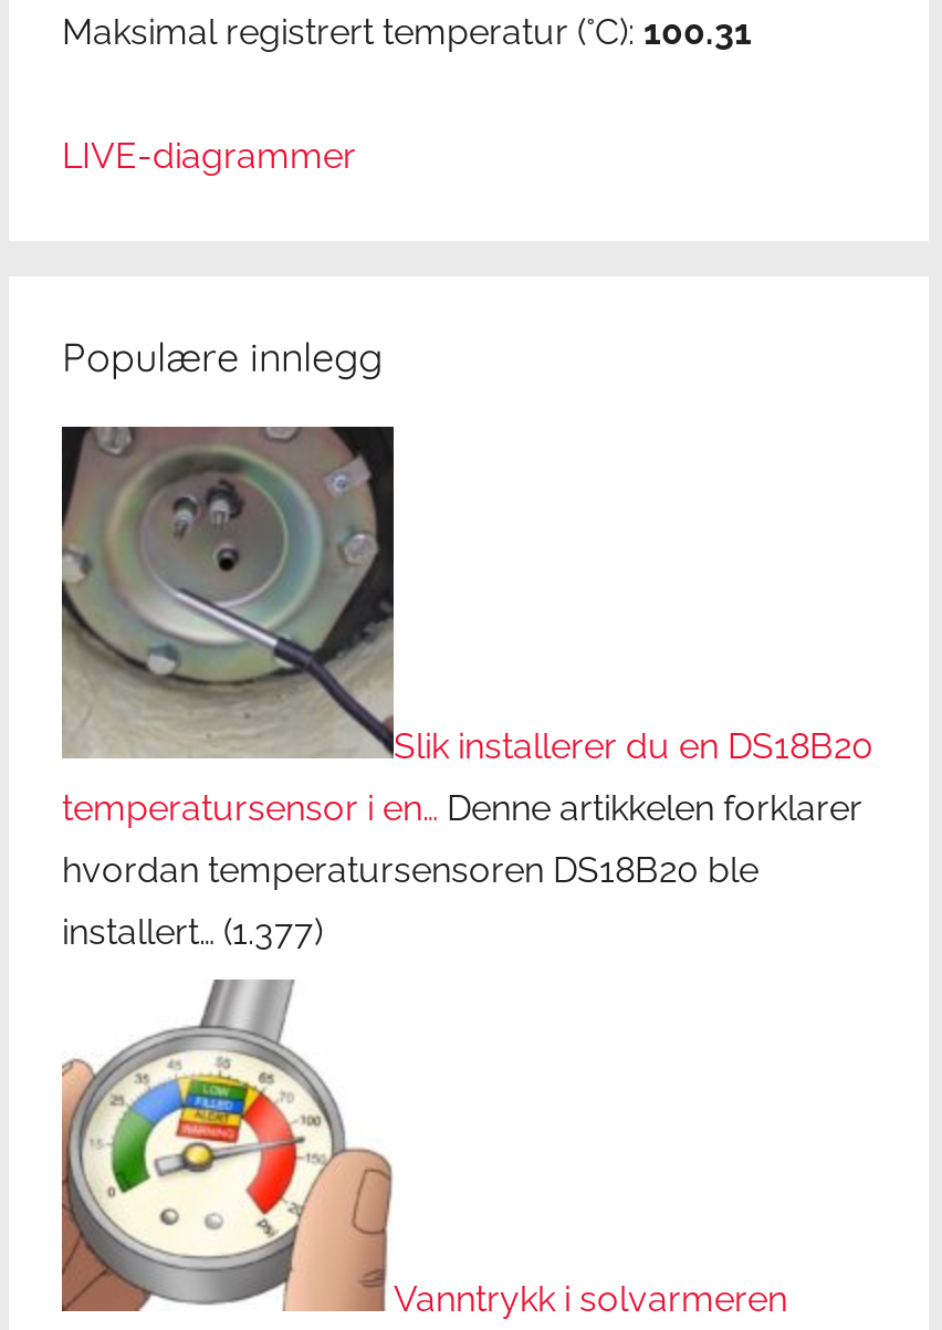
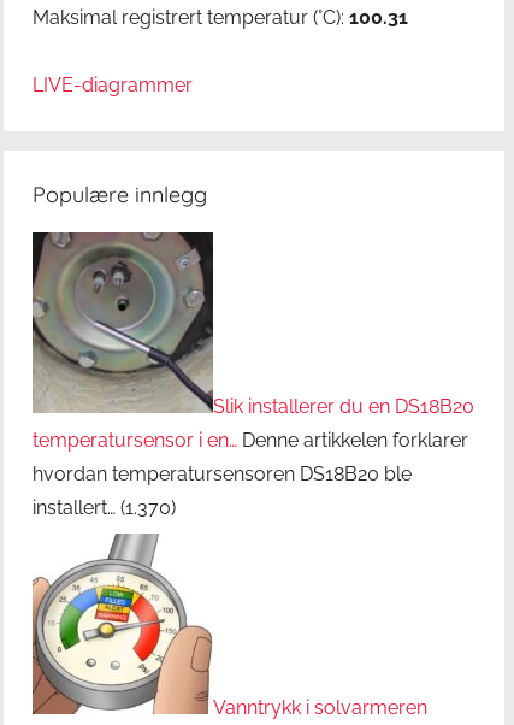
[62,911,323,953] installert… (1.377) -> [33,496,176,519] installert… (1.370)

